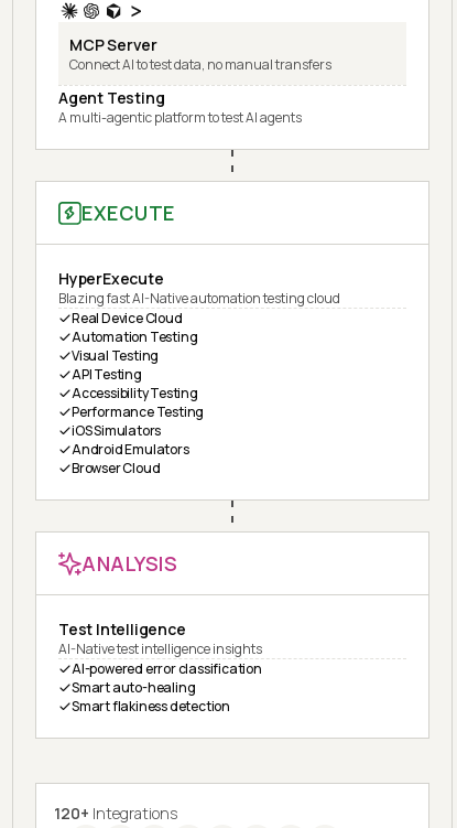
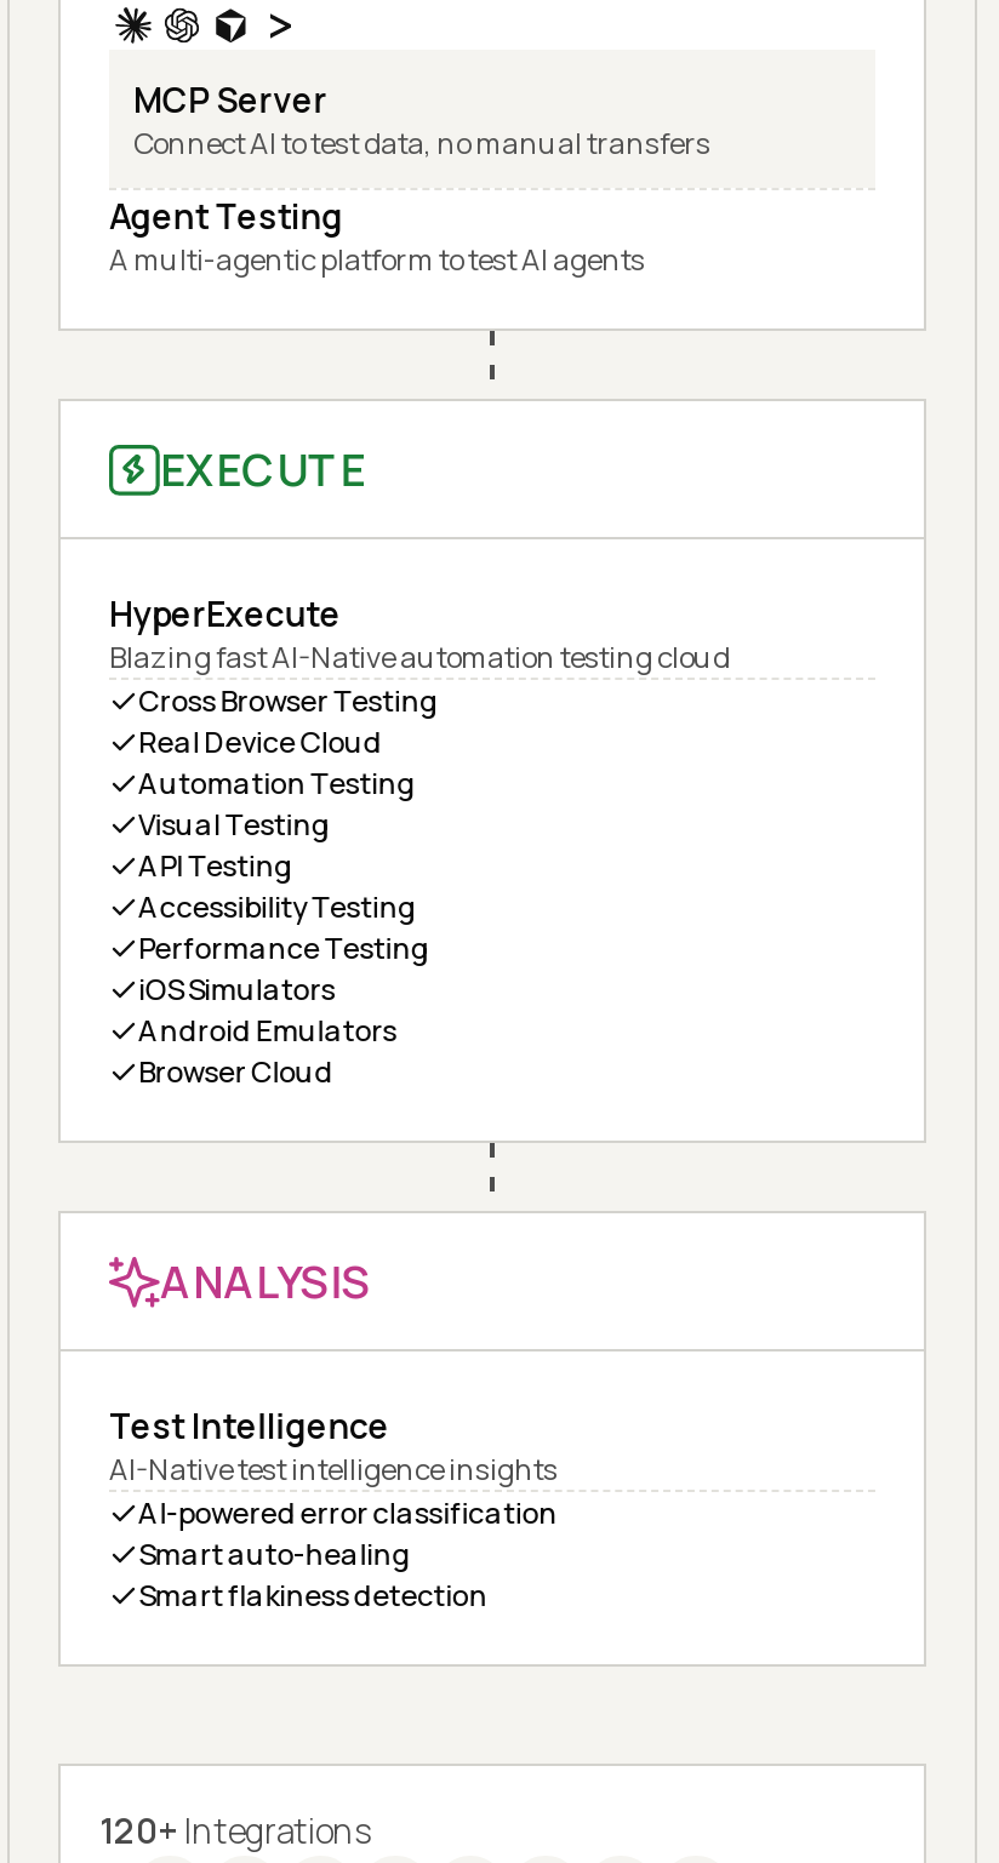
none -> [138,680,438,722] Cross Browser Testing

